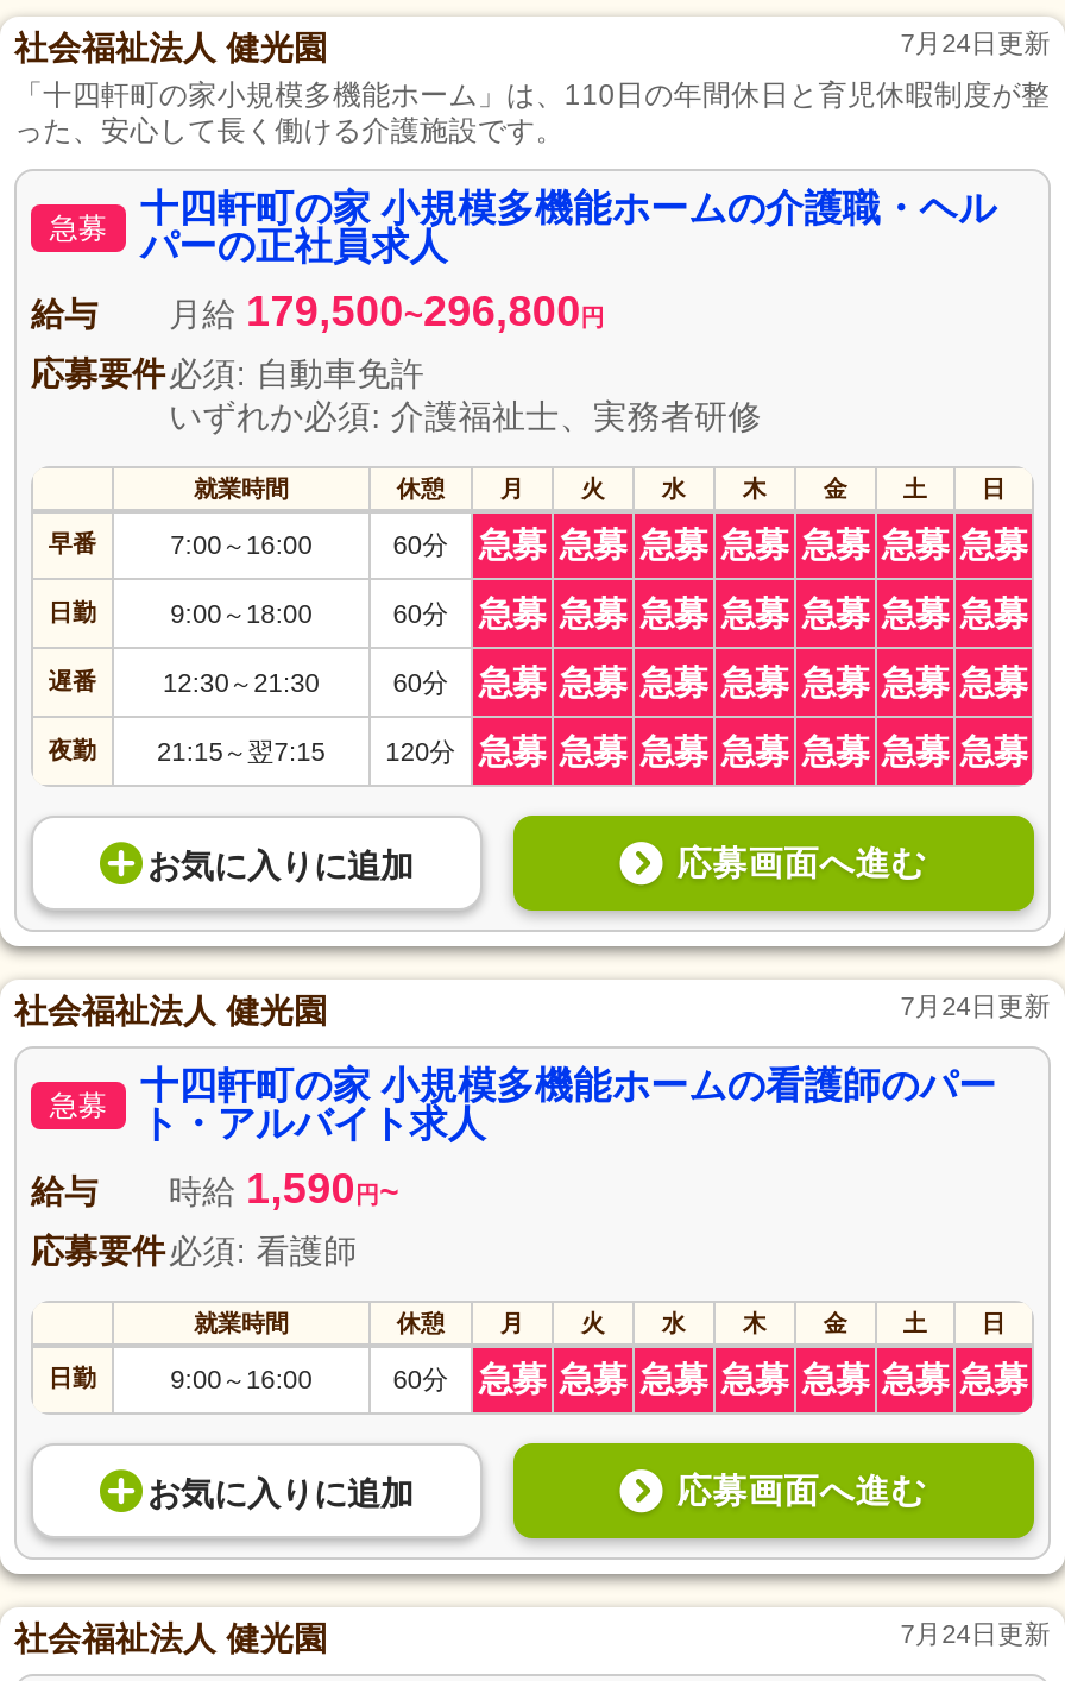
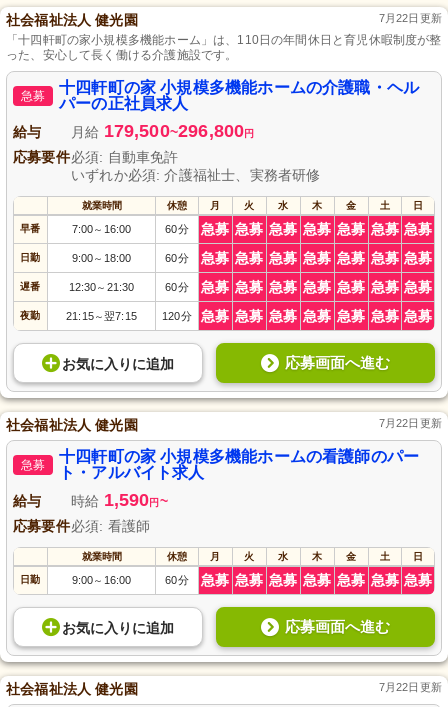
[900,29,1051,58] 7月24日更新 -> [379,12,442,24] 7月22日更新
[900,992,1051,1021] 7月24日更新 -> [379,417,442,429] 7月22日更新
[900,1620,1051,1648] 7月24日更新 -> [379,681,442,693] 7月22日更新

